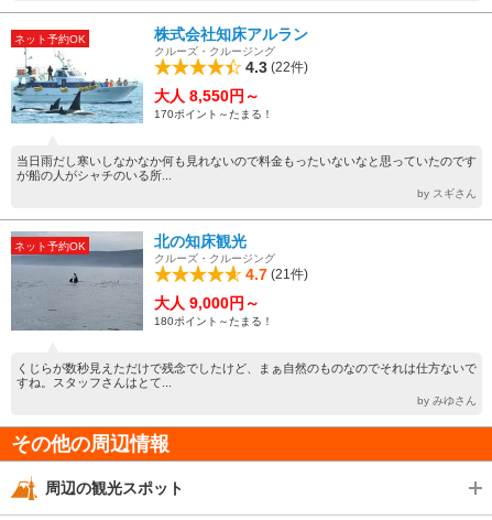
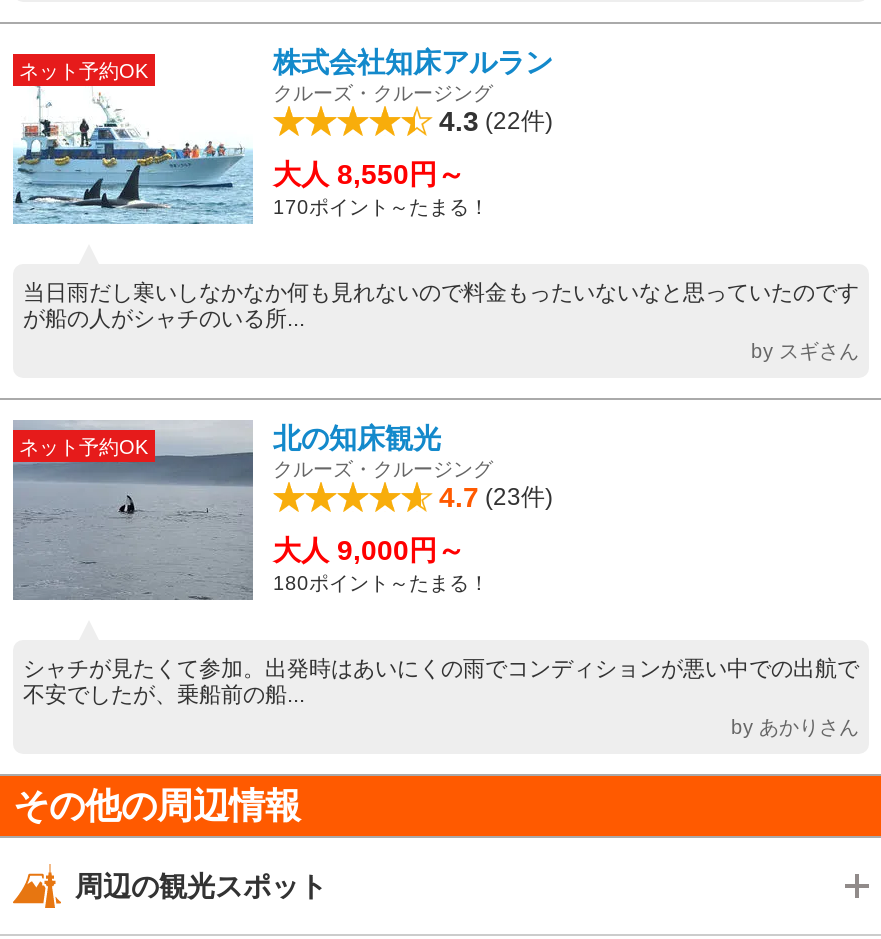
[245,265,308,283] 4.7 (21件) -> [439,481,553,513] 4.7 (23件)
[17,361,477,407] くじらが数秒見えただけで残念でしたけど、まぁ自然のものなのでそれは仕方ないで | すね。スタッフさんはとて... | by みゆさん -> [23,656,859,738] シャチが見たくて参加。出発時はあいにくの雨でコンディションが悪い中での出航で | 不安でしたが、乗船前の船... | by あかりさん

